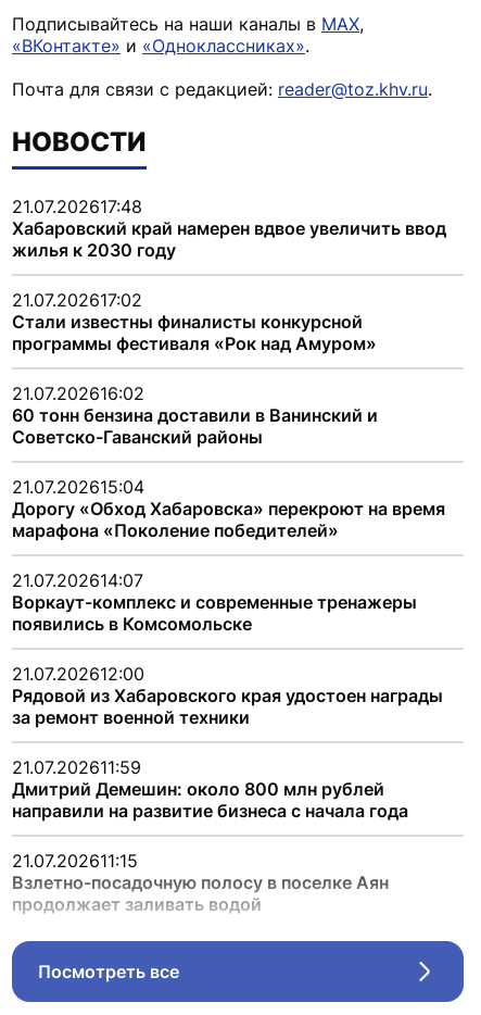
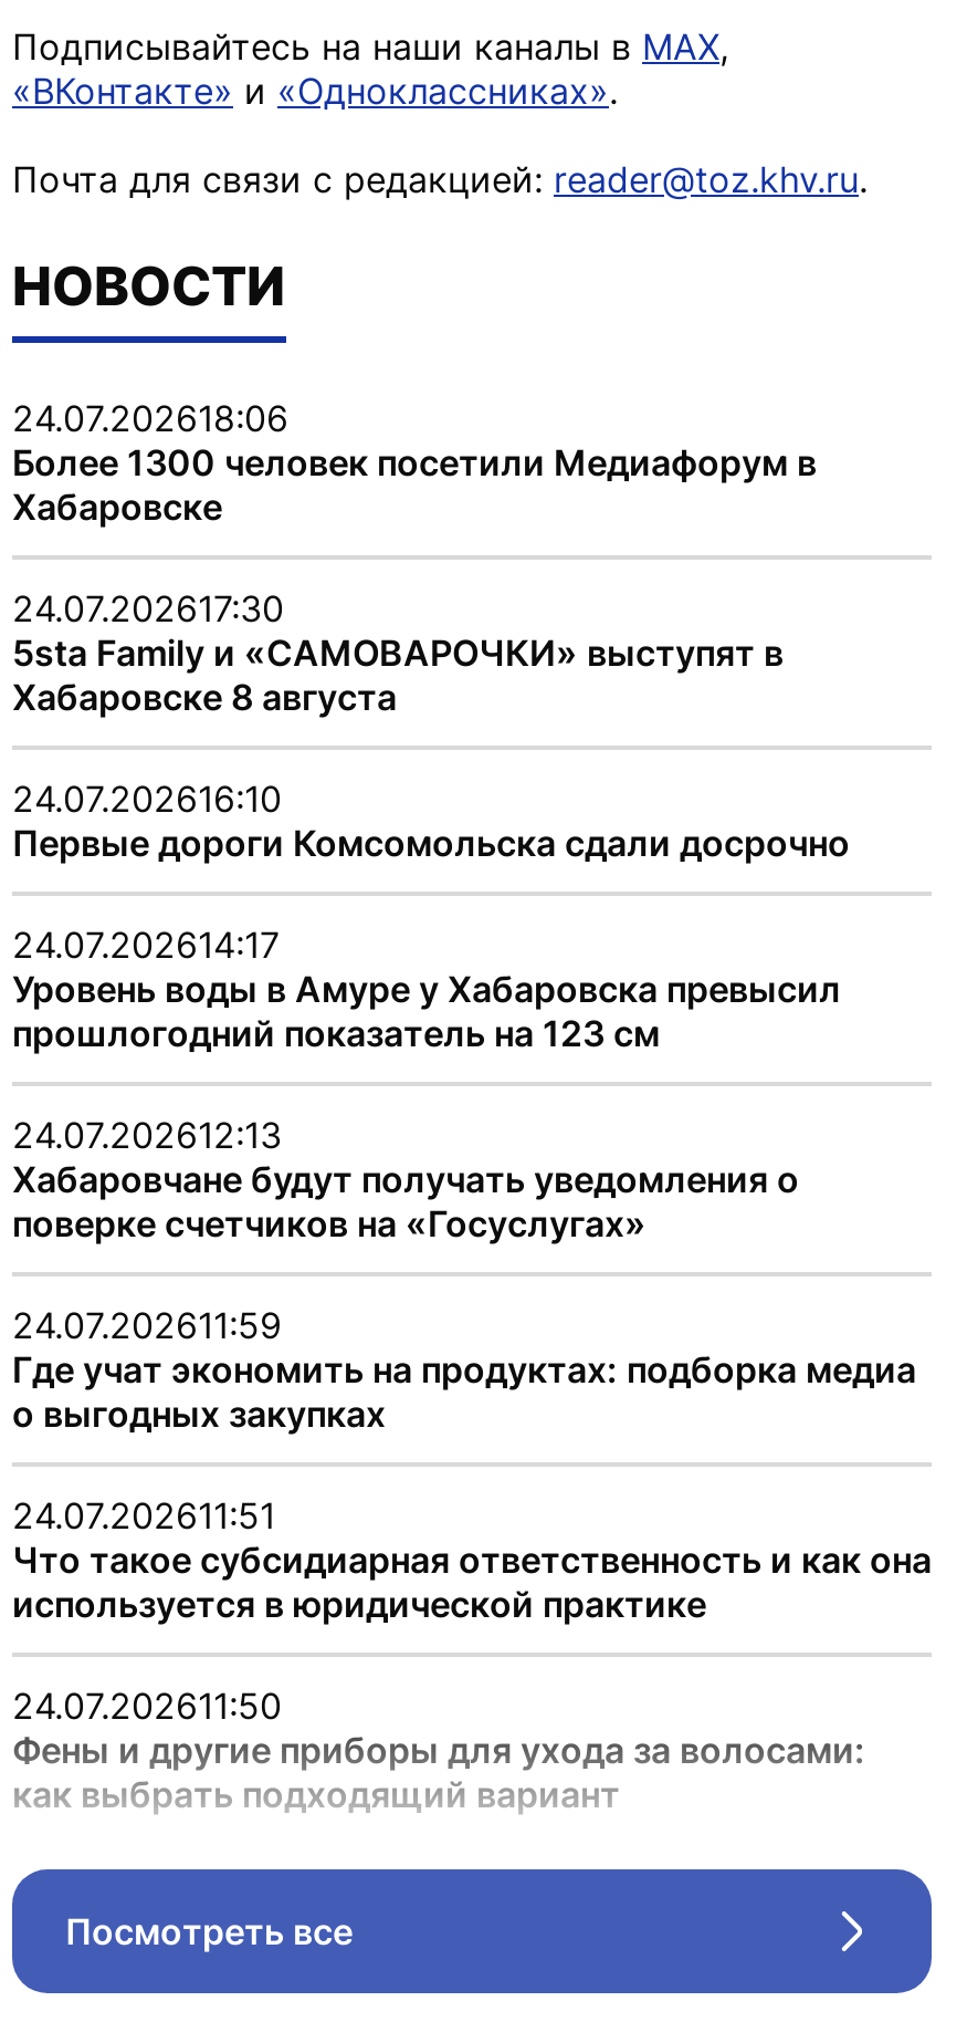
[12,196,446,261] 21.07.202617:48 | Хабаровский край намерен вдвое увеличить ввод | жилья к 2030 году -> [12,396,817,529] 24.07.202618:06 | Более 1300 человек посетили Медиафорум в | Хабаровске
[12,289,377,354] 21.07.202617:02 | Стали известны финалисты конкурсной | программы фестиваля «Рок над Амуром» -> [12,586,784,719] 24.07.202617:30 | 5sta Family и «САМОВАРОЧКИ» выступят в | Хабаровске 8 августа
[12,383,378,448] 21.07.202616:02 | 60 тонн бензина доставили в Ванинский и | Советско-Гаванский районы -> [12,777,850,865] 24.07.202616:10 | Первые дороги Комсомольска сдали досрочно
[12,476,445,541] 21.07.202615:04 | Дорогу «Обход Хабаровска» перекроют на время | марафона «Поколение победителей» -> [12,923,841,1055] 24.07.202614:17 | Уровень воды в Амуре у Хабаровска превысил | прошлогодний показатель на 123 см
[12,569,417,635] 21.07.202614:07 | Воркаут-комплекс и современные тренажеры | появились в Комсомольске -> [12,1113,799,1245] 24.07.202612:13 | Хабаровчане будут получать уведомления о | поверке счетчиков на «Госуслугах»
[12,663,443,728] 21.07.202612:00 | Рядовой из Хабаровского края удостоен награды | за ремонт военной техники -> [12,1303,916,1436] 24.07.202611:59 | Где учат экономить на продуктах: подборка медиа | о выгодных закупках
[12,756,408,822] 21.07.202611:59 | Дмитрий Демешин: около 800 млн рублей | направили на развитие бизнеса с начала года -> [12,1493,932,1626] 24.07.202611:51 | Что такое субсидиарная ответственность и как она | используется в юридической практике
[12,850,389,915] 21.07.202611:15 | Взлетно-посадочную полосу в поселке Аян | продолжает заливать водой -> [12,1684,865,1816] 24.07.202611:50 | Фены и другие приборы для ухода за волосами: | как выбрать подходящий вариант

